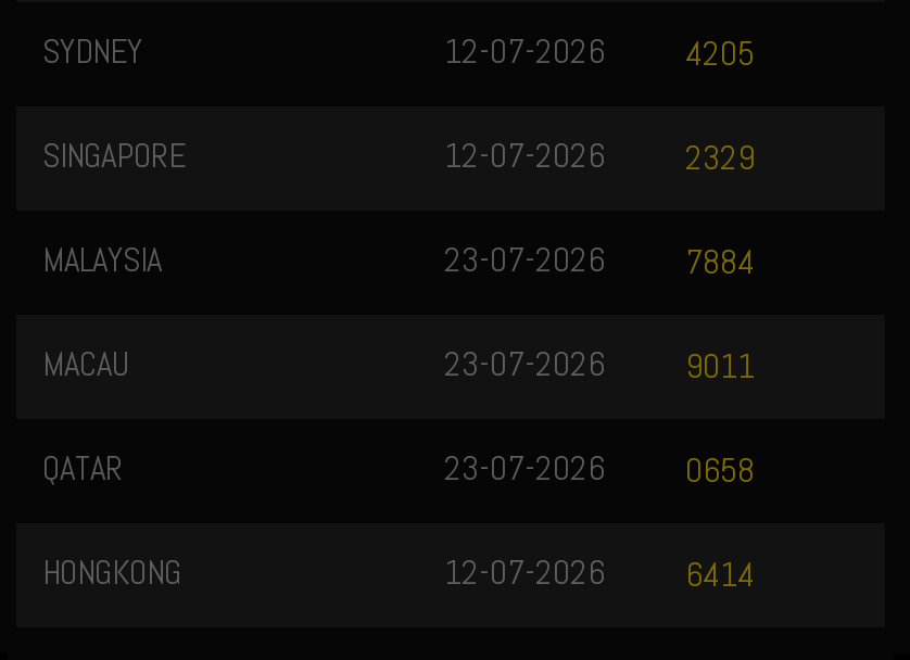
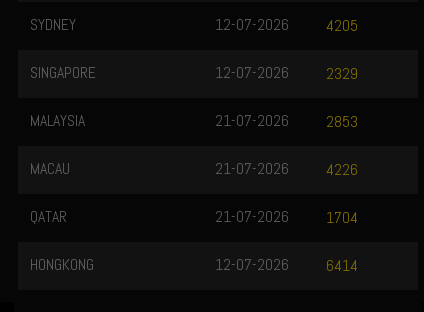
[444,240,605,283] 23-07-2026 -> [215,111,289,131] 21-07-2026
[685,241,755,284] 7884 -> [326,112,358,132] 2853
[444,344,605,387] 23-07-2026 -> [215,159,289,179] 21-07-2026
[685,345,755,388] 9011 -> [326,160,358,180] 4226
[444,448,605,492] 23-07-2026 -> [215,207,289,227] 21-07-2026
[685,449,755,493] 0658 -> [326,208,358,228] 1704

